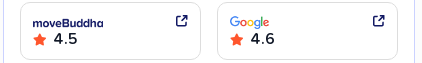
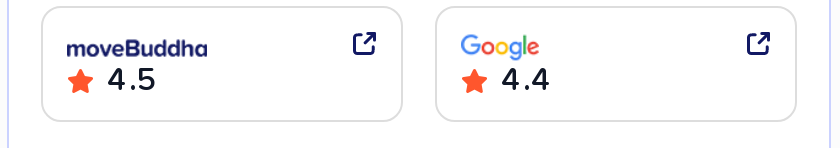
[246,31,275,47] 4.6 -> [493,63,553,95] 4.4

